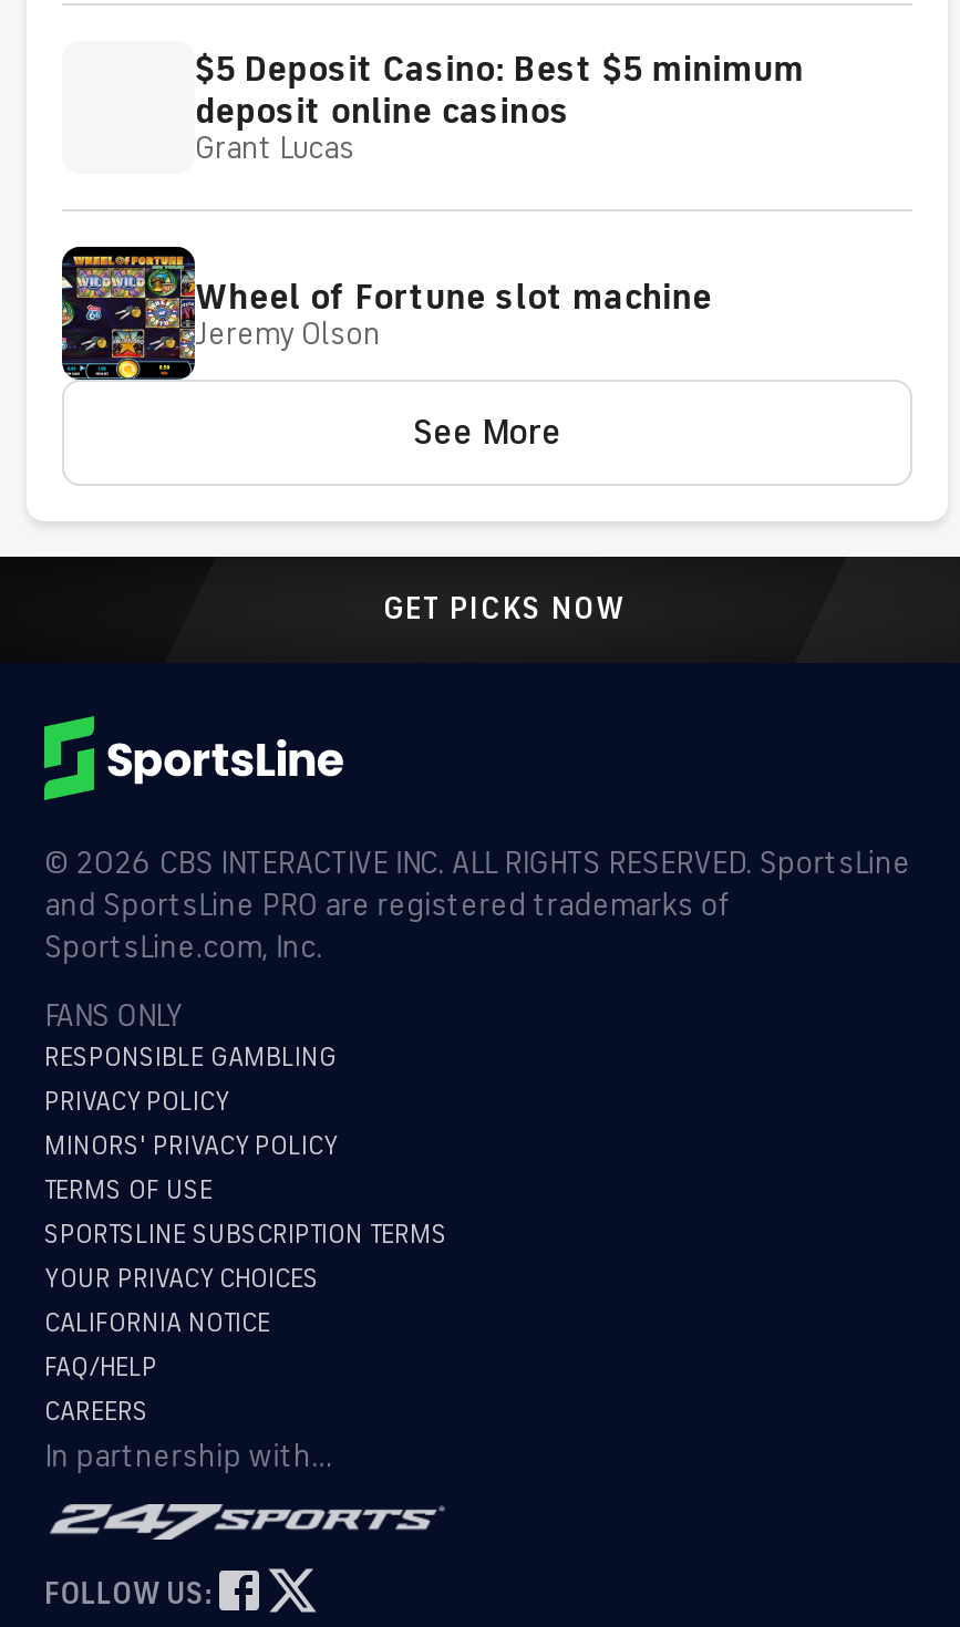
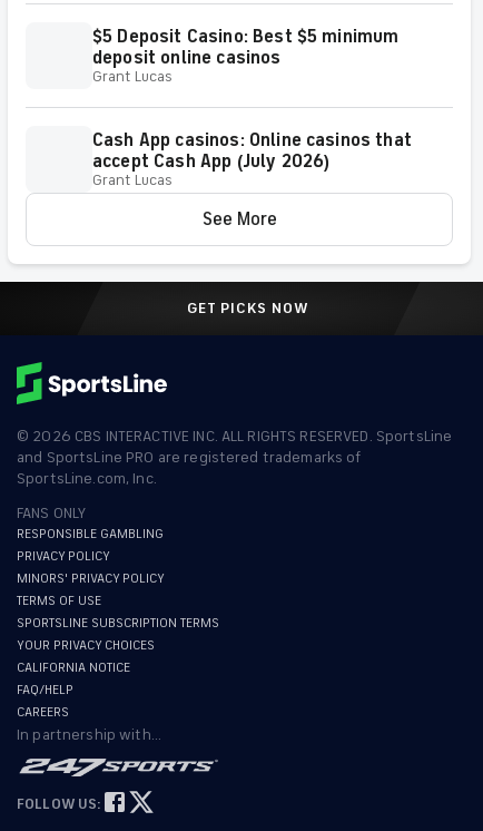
[60,245,164,382] [image] -> none
[195,274,712,352] Wheel of Fortune slot machine | Jeremy Olson -> [92,129,412,189] Cash App casinos: Online casinos that | accept Cash App (July 2026) | Grant Lucas

